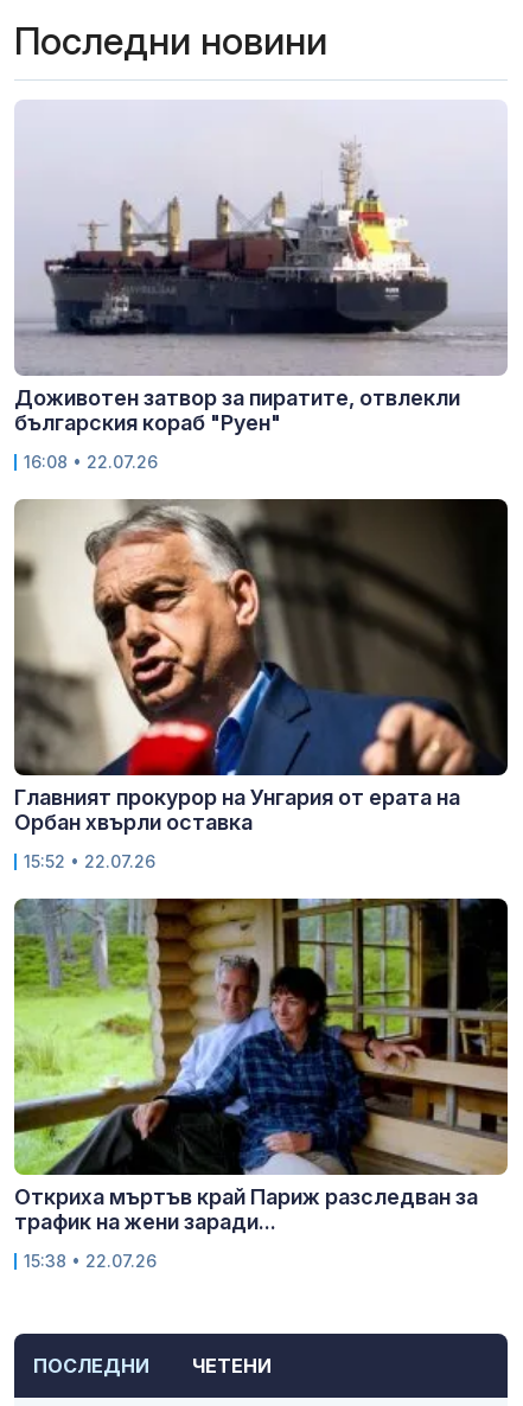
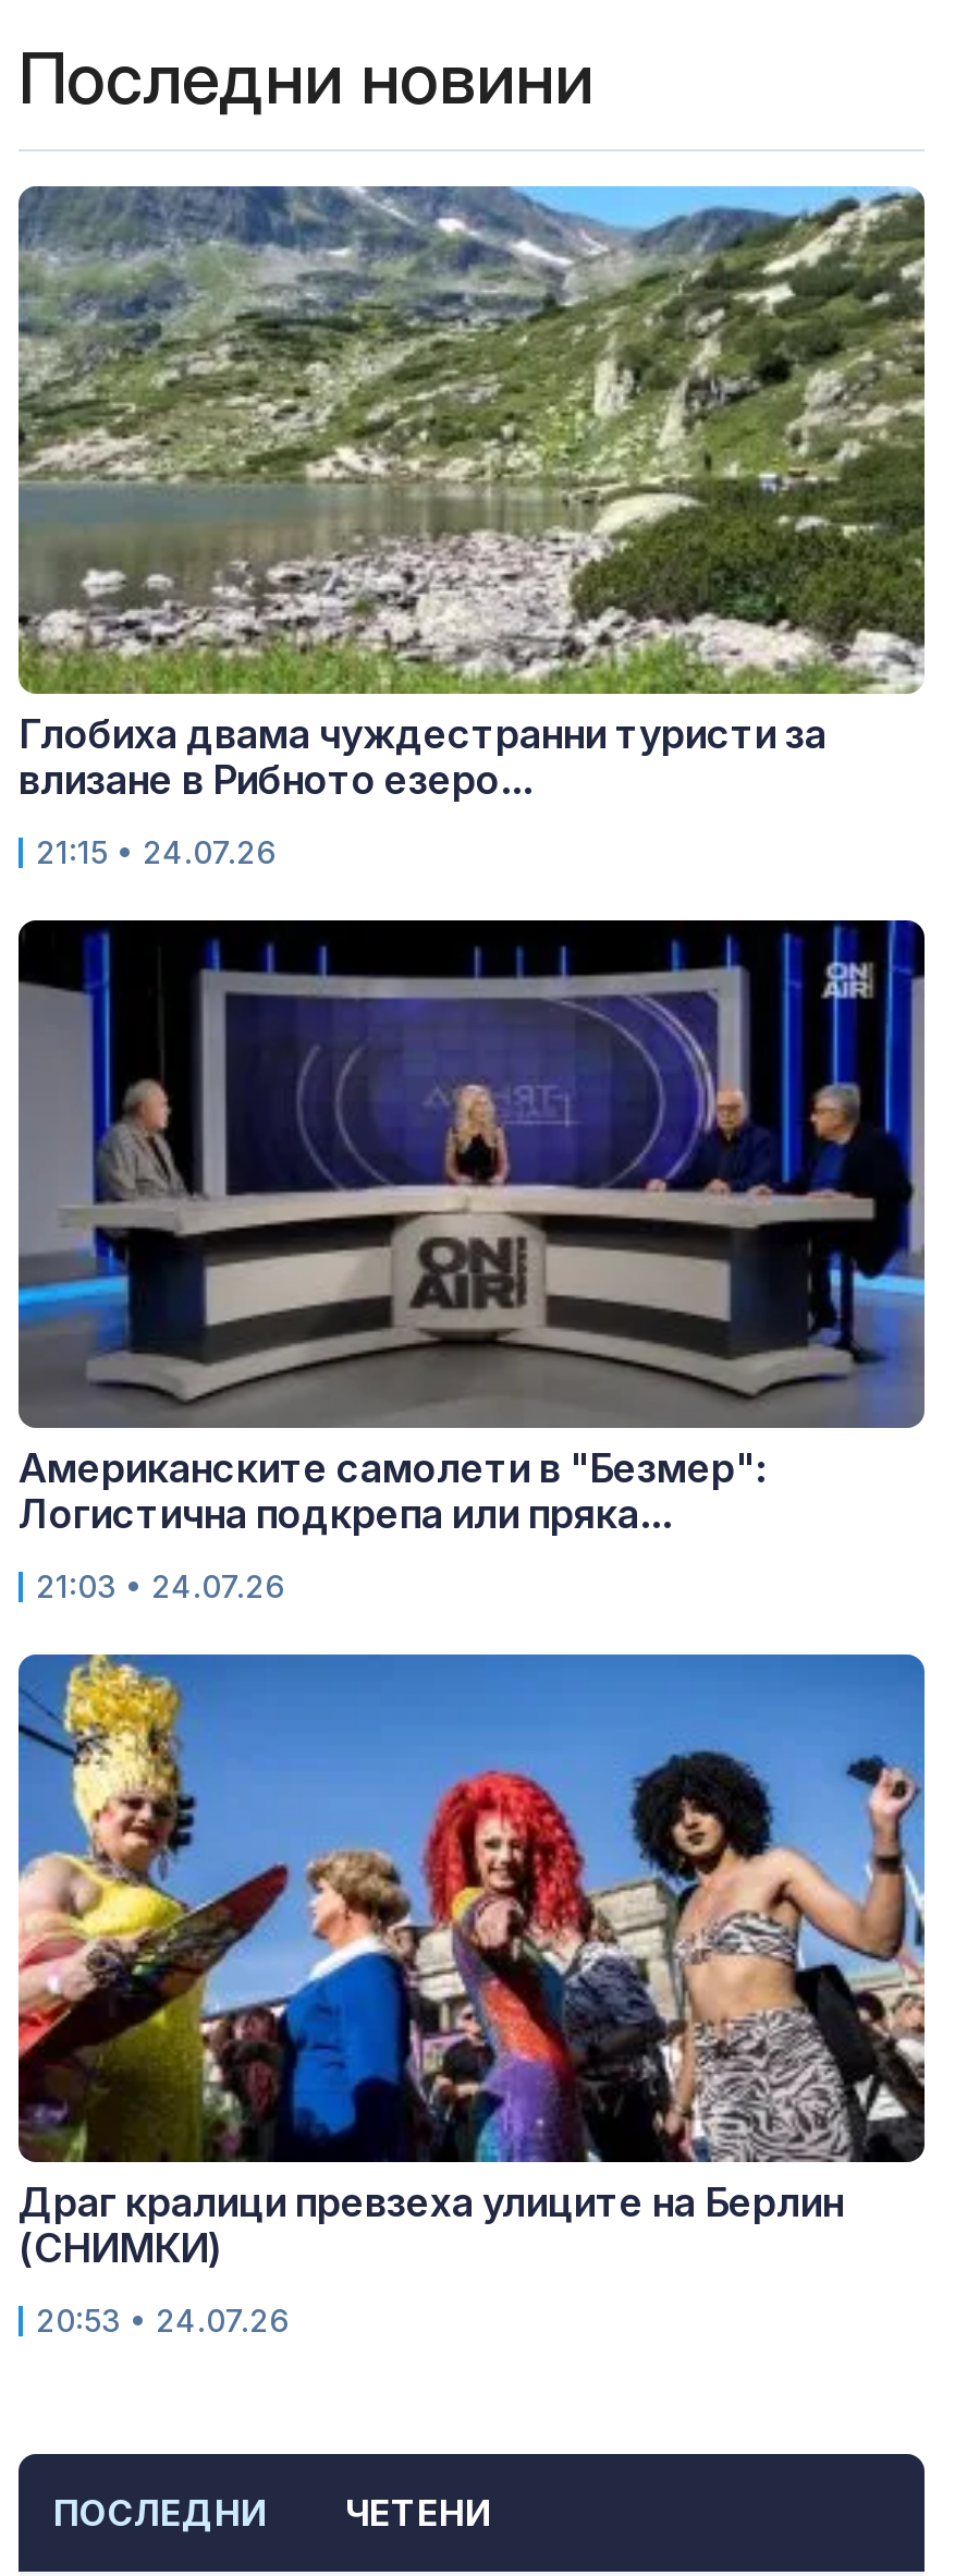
[14,100,508,435] [image] | Доживотен затвор за пиратите, отвлекли | българския кораб "Руен" -> [16,184,927,803] [image] | Глобиха двама чуждестранни туристи за | влизане в Рибното езеро...
[24,452,158,472] 16:08 • 22.07.26 -> [36,833,276,870] 21:15 • 24.07.26
[13,498,509,835] [image] | Главният прокурор на Унгария от ерата на | Орбан хвърли оставка -> [16,918,927,1537] [image] | Американските самолети в "Безмер": | Логистична подкрепа или пряка...
[24,851,155,871] 15:52 • 22.07.26 -> [36,1568,284,1605] 21:03 • 24.07.26
[13,897,509,1235] [image] | Откриха мъртъв край Париж разследван за | трафик на жени заради... -> [16,1652,927,2272] [image] | Драг кралици превзеха улиците на Берлин | (СНИМКИ)
[24,1251,157,1271] 15:38 • 22.07.26 -> [36,2302,289,2339] 20:53 • 24.07.26

